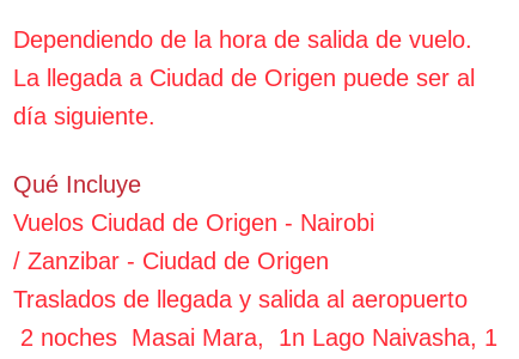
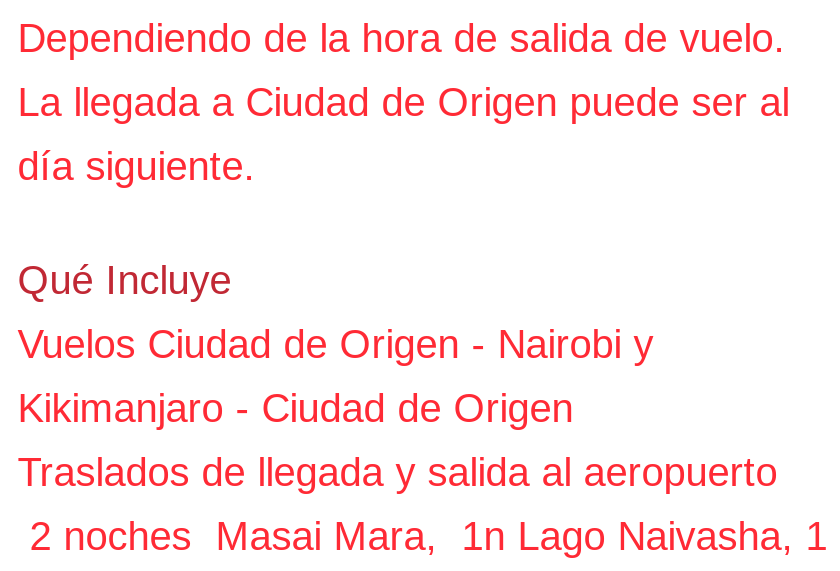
[13,210,381,236] Vuelos Ciudad de Origen - Nairobi -> [18,322,654,366] Vuelos Ciudad de Origen - Nairobi y
[13,248,329,275] / Zanzibar - Ciudad de Origen -> [18,386,574,430] Kikimanjaro - Ciudad de Origen

